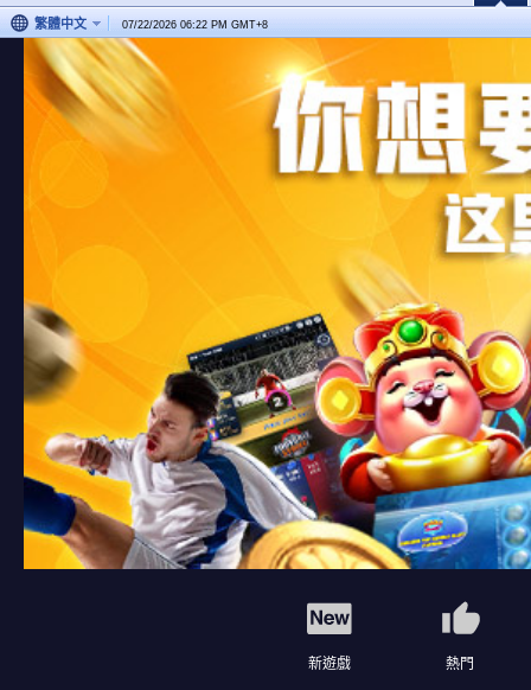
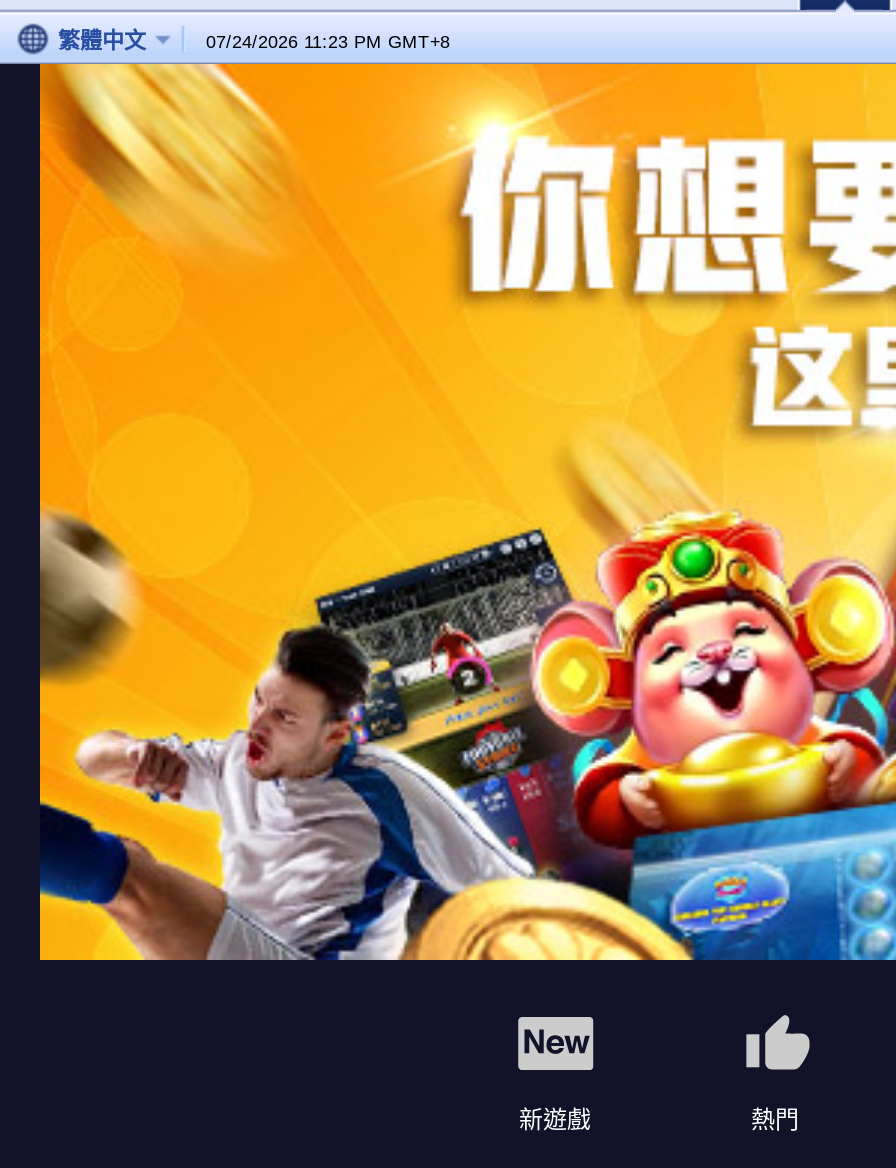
[122,19,268,31] 07/22/2026 06:22 PM GMT+8 -> [206,32,450,52] 07/24/2026 11:23 PM GMT+8

